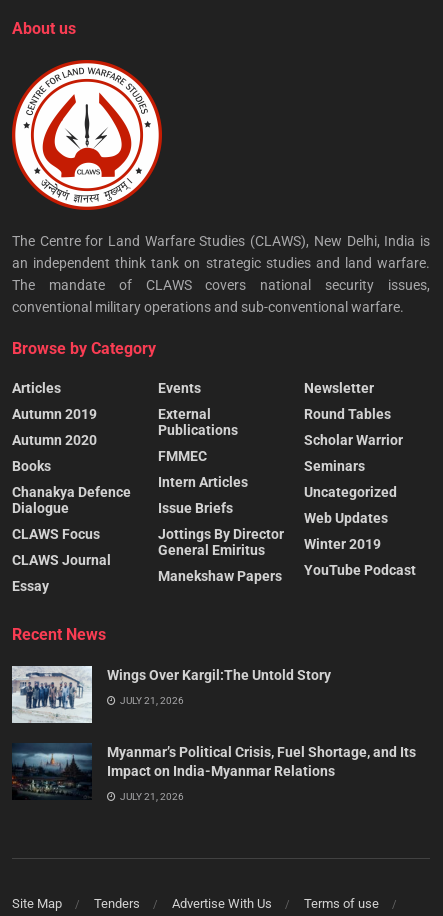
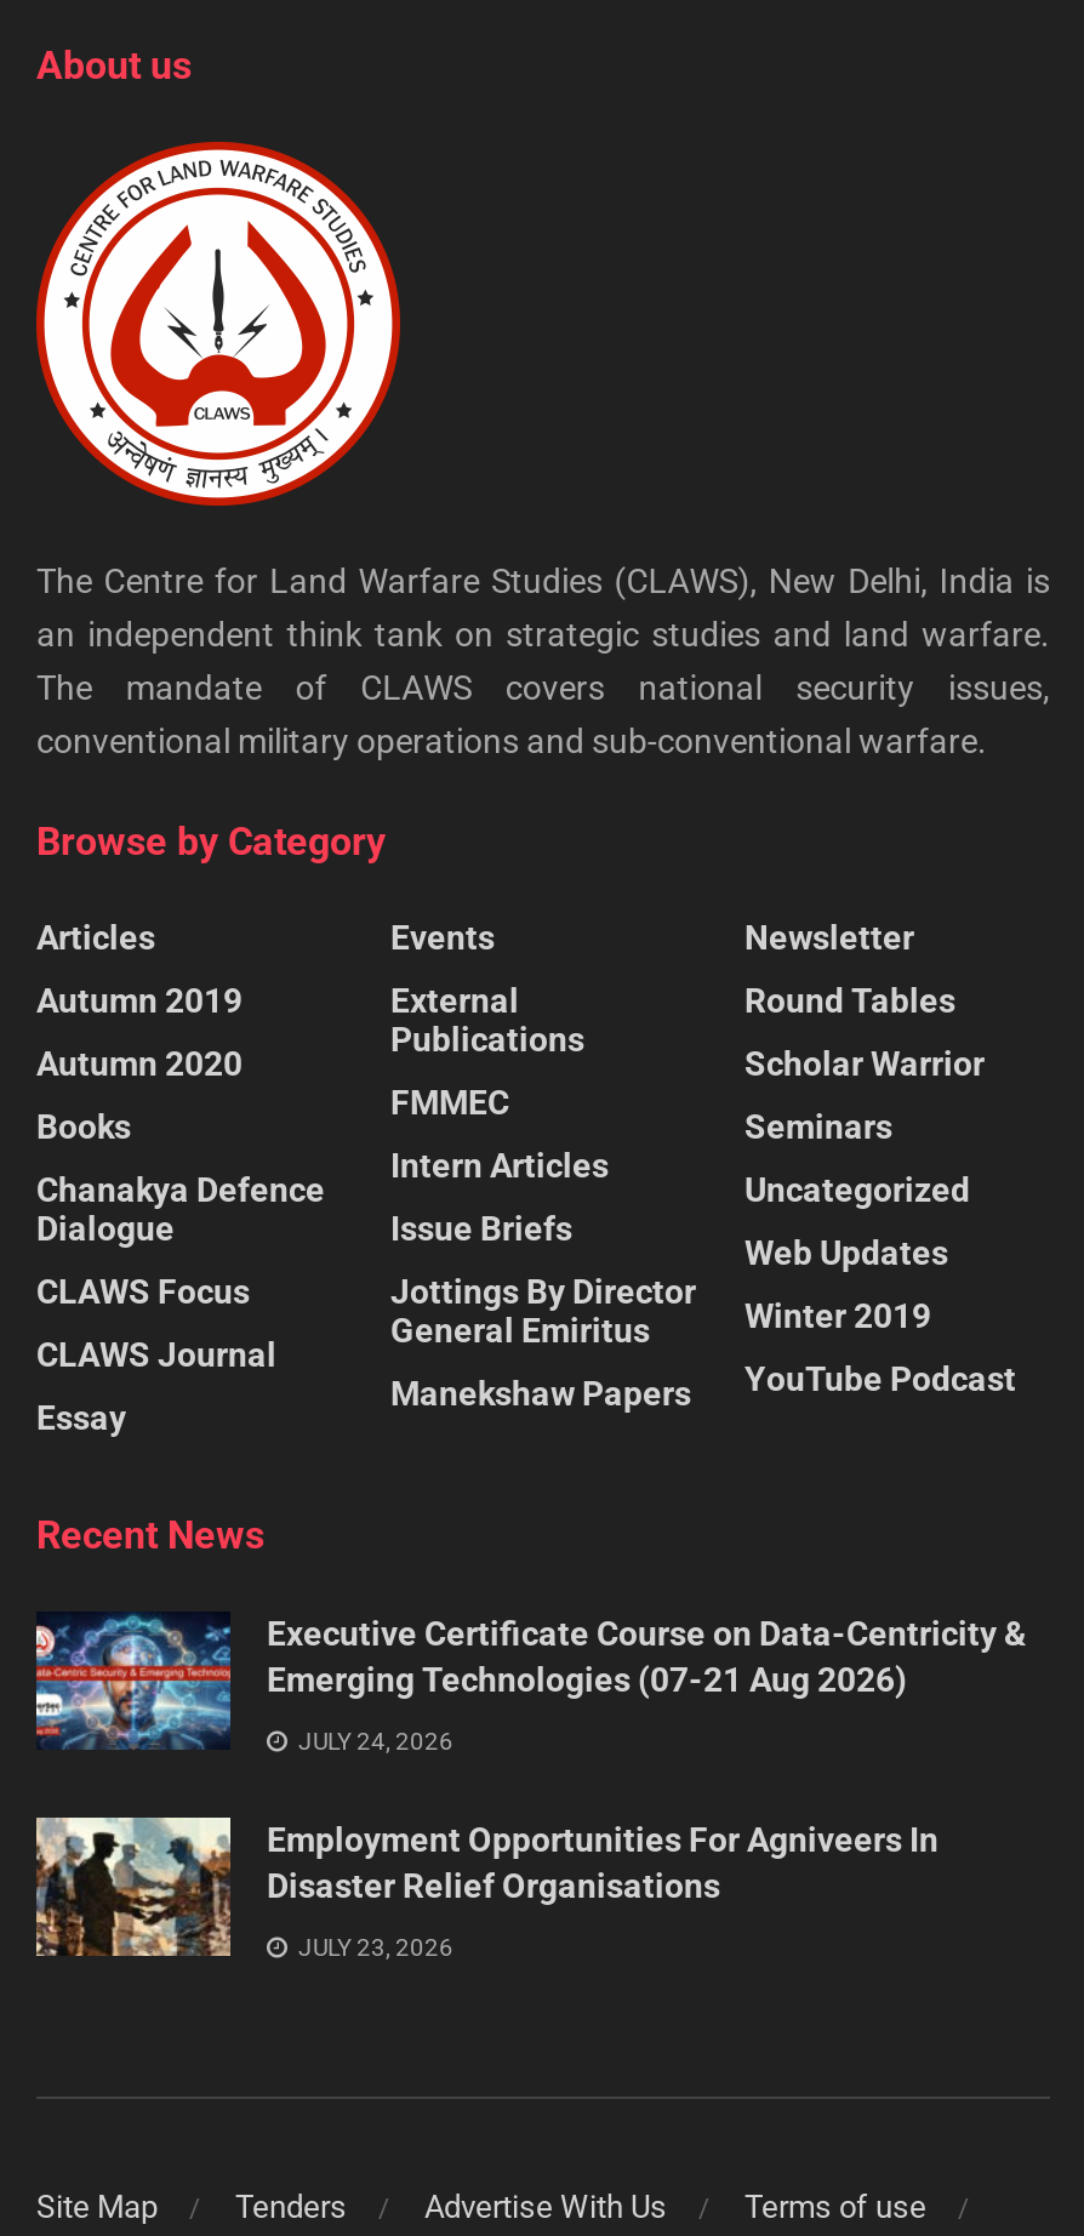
[11,665,331,724] [image] | Wings Over Kargil:The Untold Story -> [34,1612,1026,1750] [image] | Executive Certificate Course on Data-Centricity & | Emerging Technologies (07-21 Aug 2026)
[118,694,184,705] JULY 21, 2026 -> [293,1727,453,1753] JULY 24, 2026
[12,743,416,800] [image] | Myanmar’s Political Crisis, Fuel Shortage, and Its | Impact on India-Myanmar Relations -> [34,1815,938,1958] [image] | Employment Opportunities For Agniveers In | Disaster Relief Organisations
[118,791,184,802] JULY 21, 2026 -> [293,1933,453,1960] JULY 23, 2026

